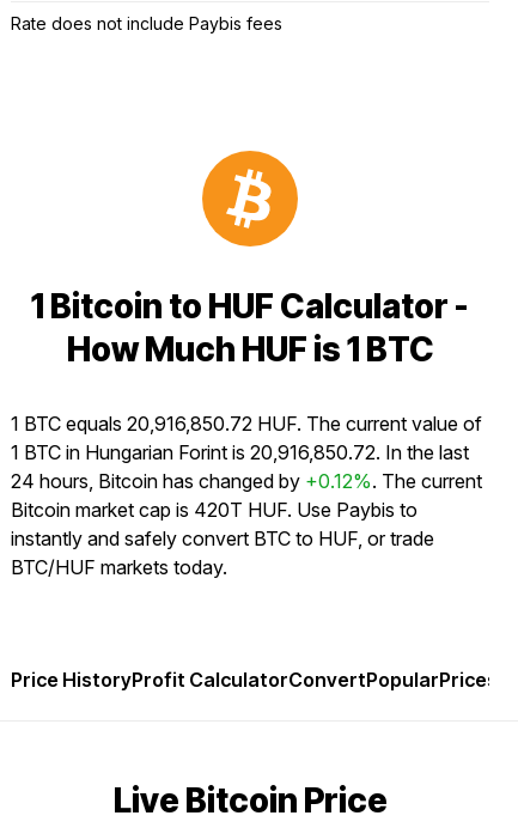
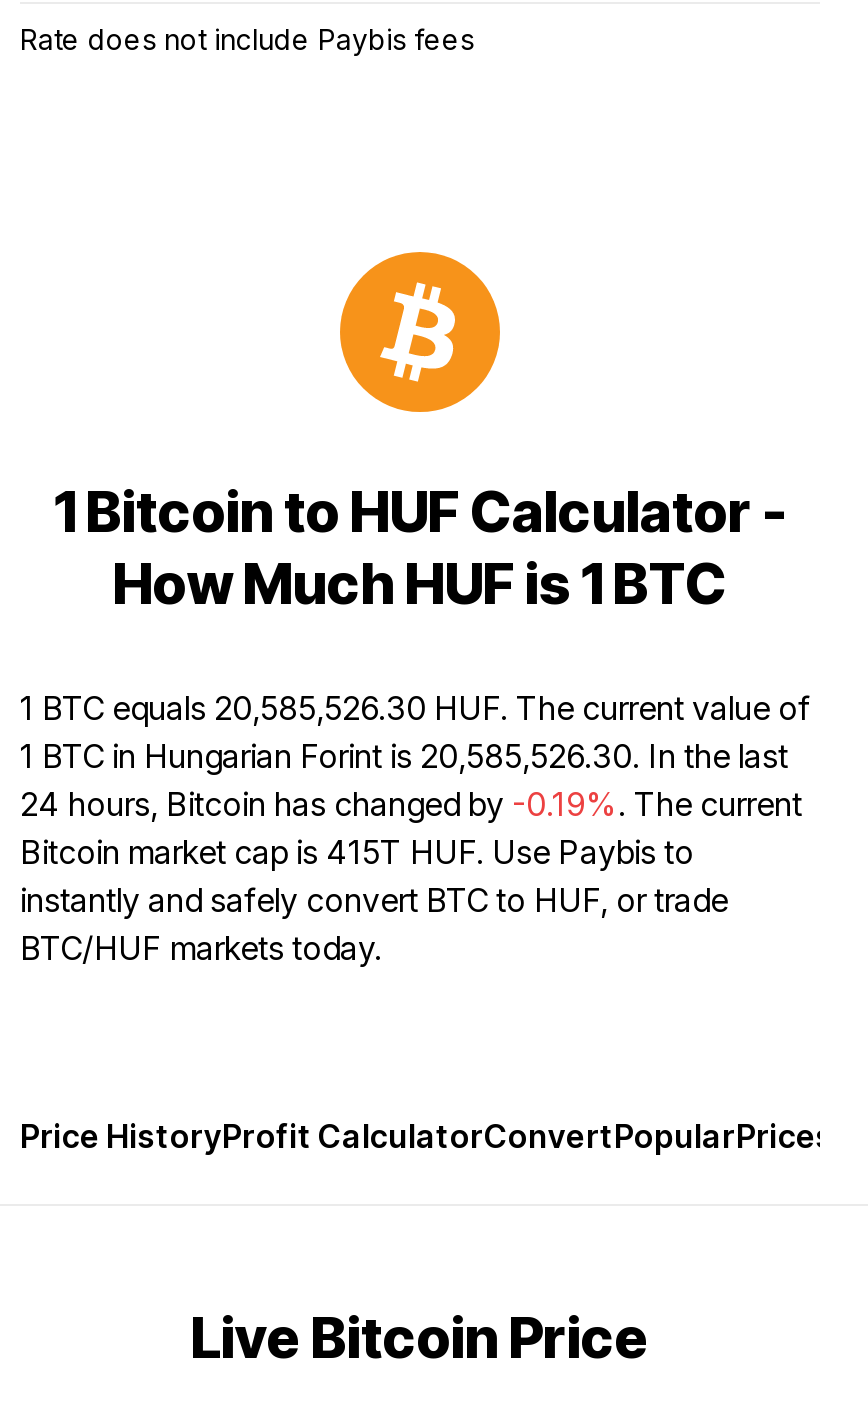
[11,412,482,436] 1 BTC equals 20,916,850.72 HUF. The current value of -> [20,688,810,728] 1 BTC equals 20,585,526.30 HUF. The current value of
[11,440,469,464] 1 BTC in Hungarian Forint is 20,916,850.72. In the last -> [20,736,788,776] 1 BTC in Hungarian Forint is 20,585,526.30. In the last
[11,469,482,493] 24 hours, Bitcoin has changed by +0.12%. The current -> [20,784,802,824] 24 hours, Bitcoin has changed by -0.19%. The current
[11,498,418,522] Bitcoin market cap is 420T HUF. Use Paybis to -> [20,832,694,872] Bitcoin market cap is 415T HUF. Use Paybis to

